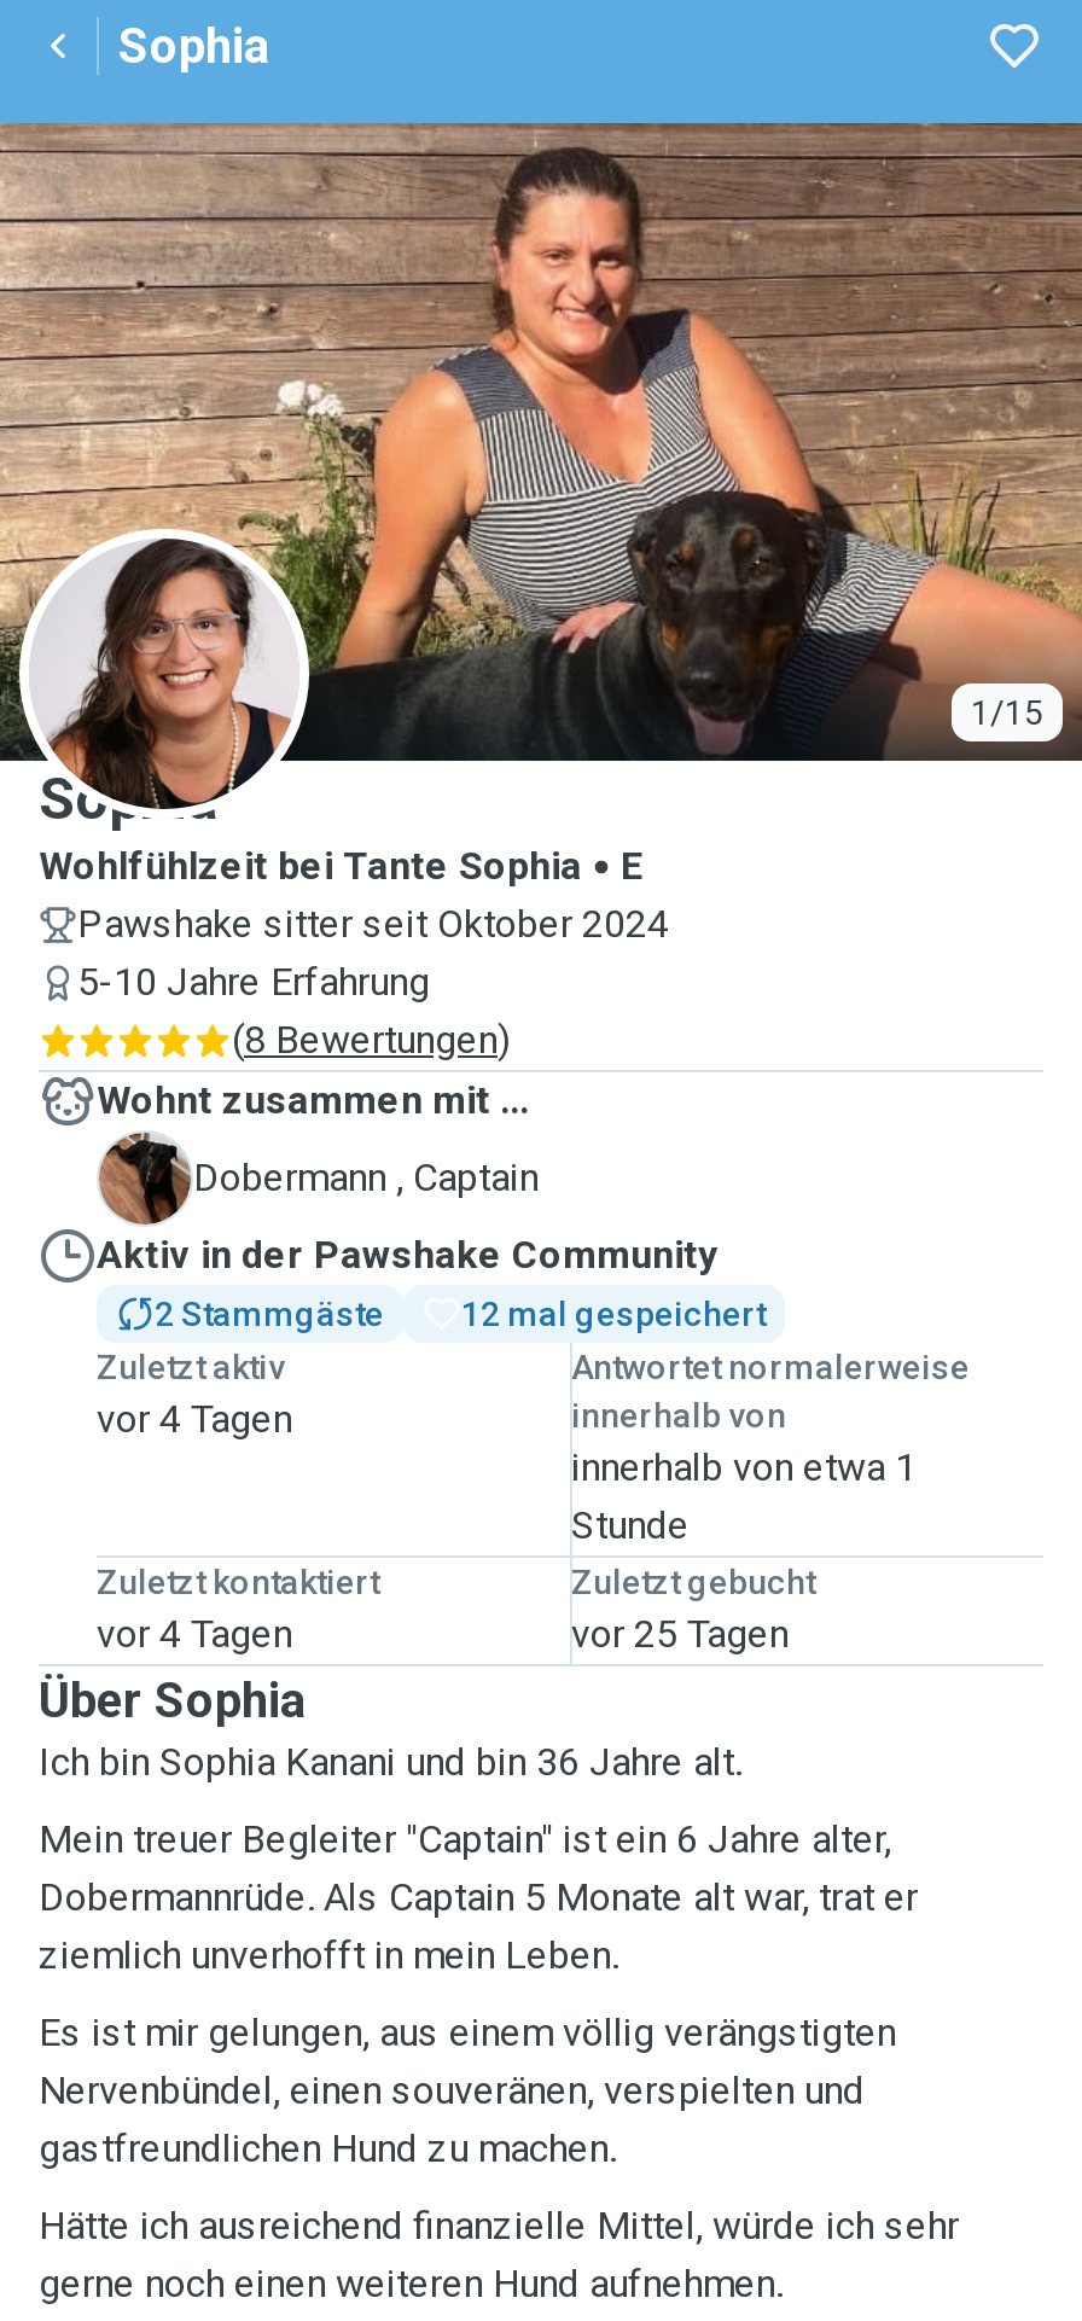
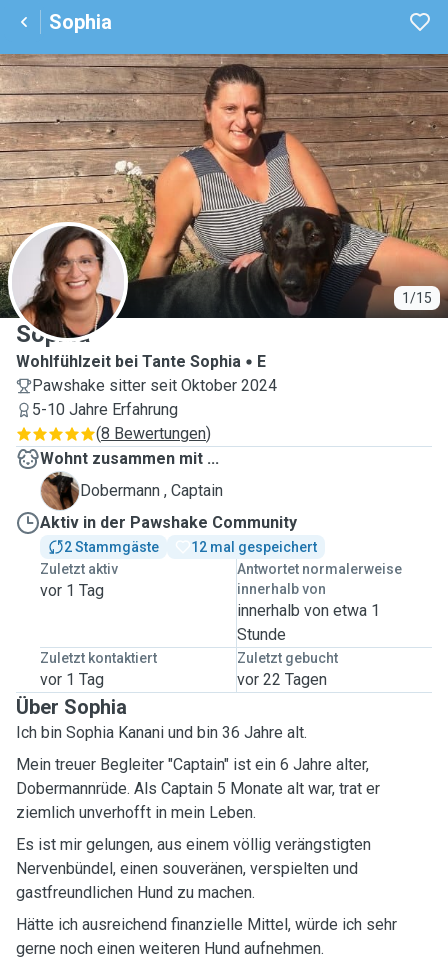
[97,1396,292,1442] vor 4 Tagen -> [40,581,104,600] vor 1 Tag
[97,1611,292,1657] vor 4 Tagen -> [40,670,104,689] vor 1 Tag
[571,1611,789,1657] vor 25 Tagen -> [236,670,326,689] vor 22 Tagen

